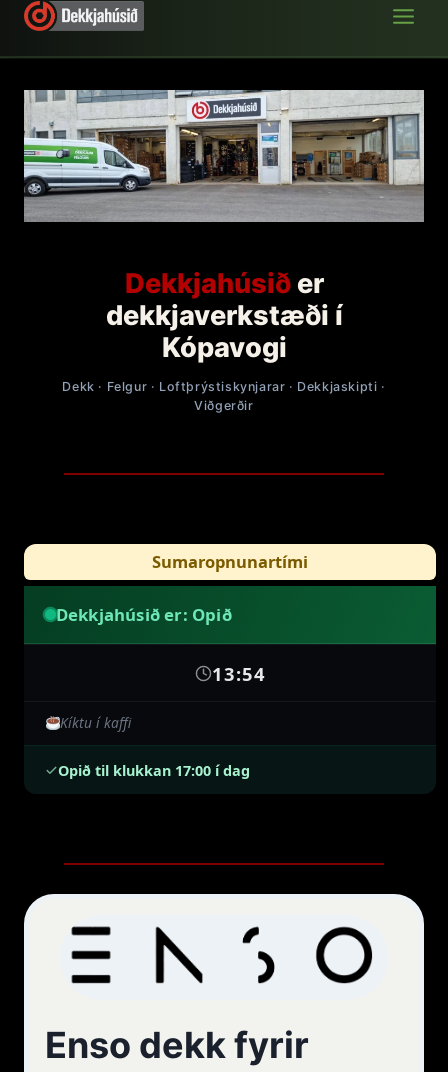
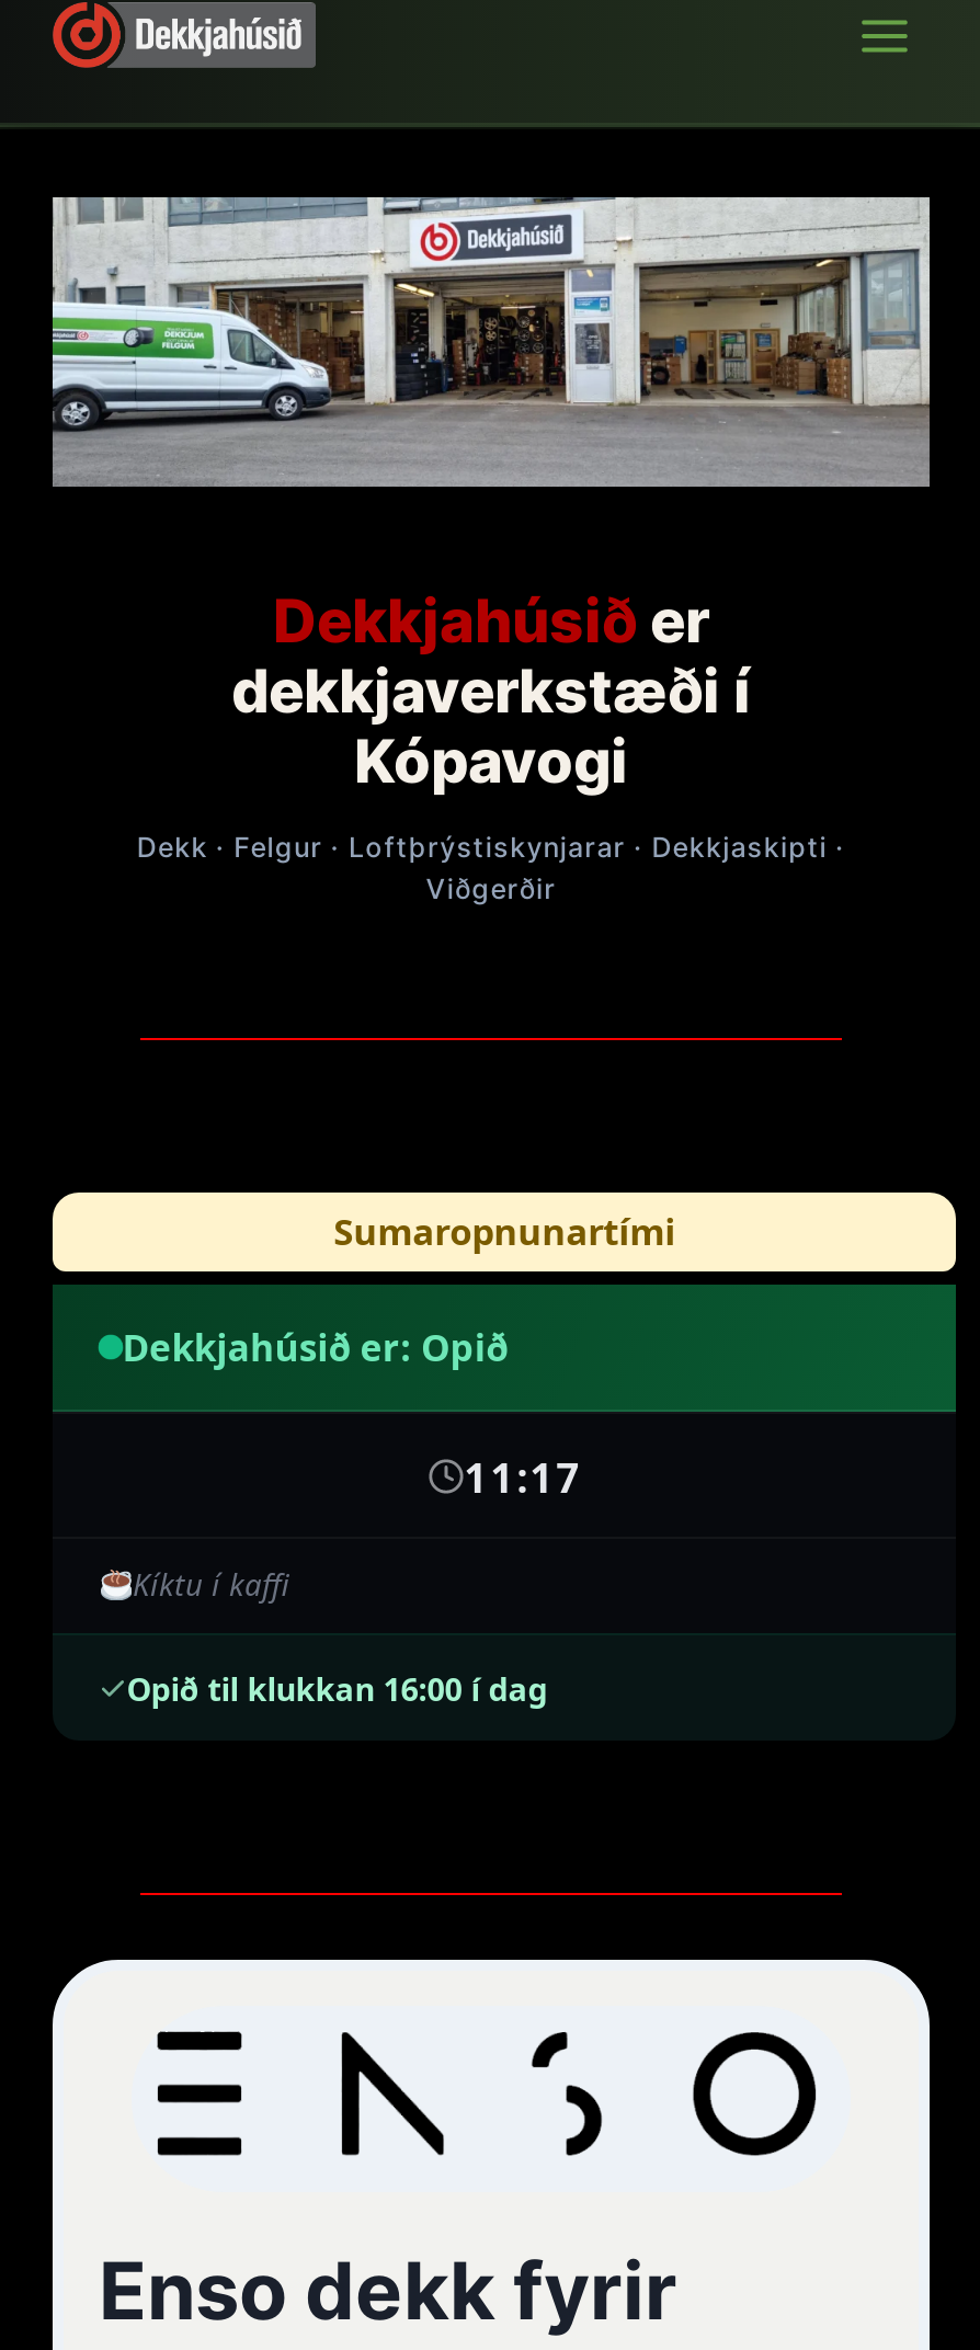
[212,661,266,686] 13:54 -> [464,1448,582,1503] 11:17
[58,761,250,780] Opið til klukkan 17:00 í dag -> [127,1667,548,1709] Opið til klukkan 16:00 í dag

